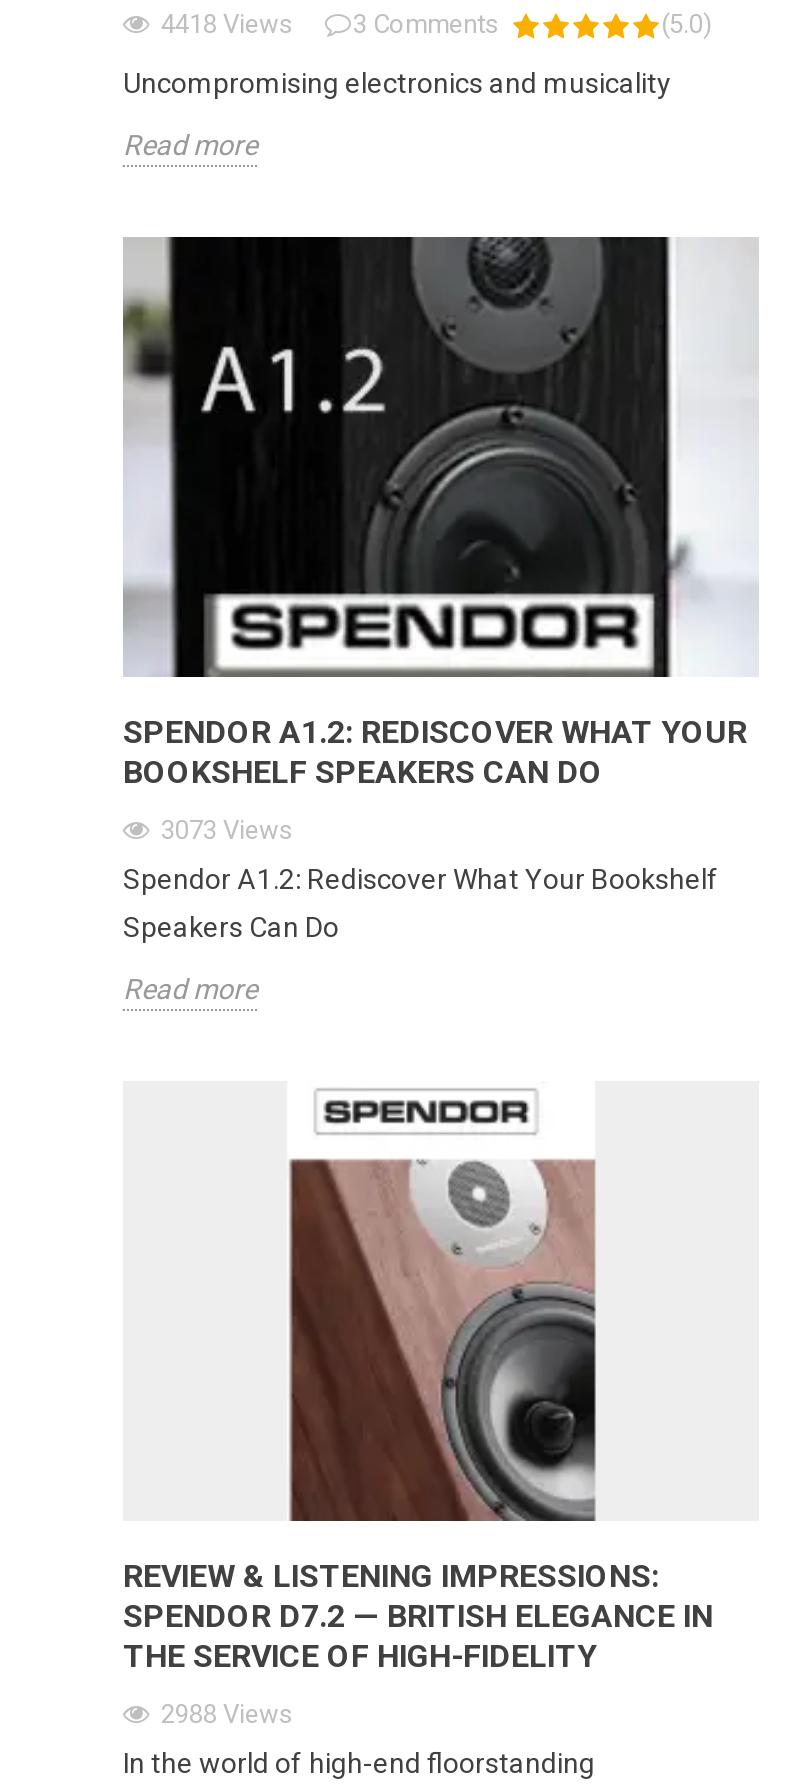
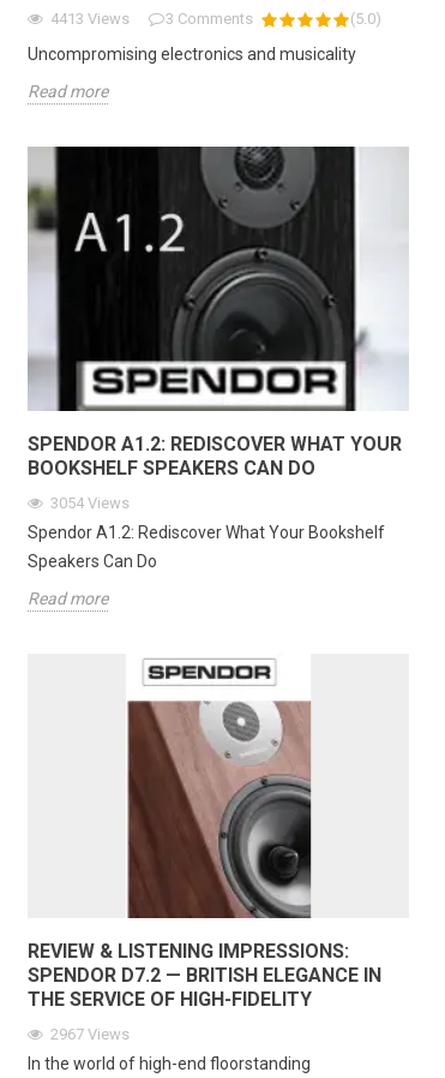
[155,8,499,38] 4418 Views 3 Comments -> [47,9,253,27] 4413 Views 3 Comments
[155,815,293,845] 3073 Views -> [47,494,130,512] 3054 Views
[155,1699,293,1729] 2988 Views -> [47,1025,130,1043] 2967 Views

